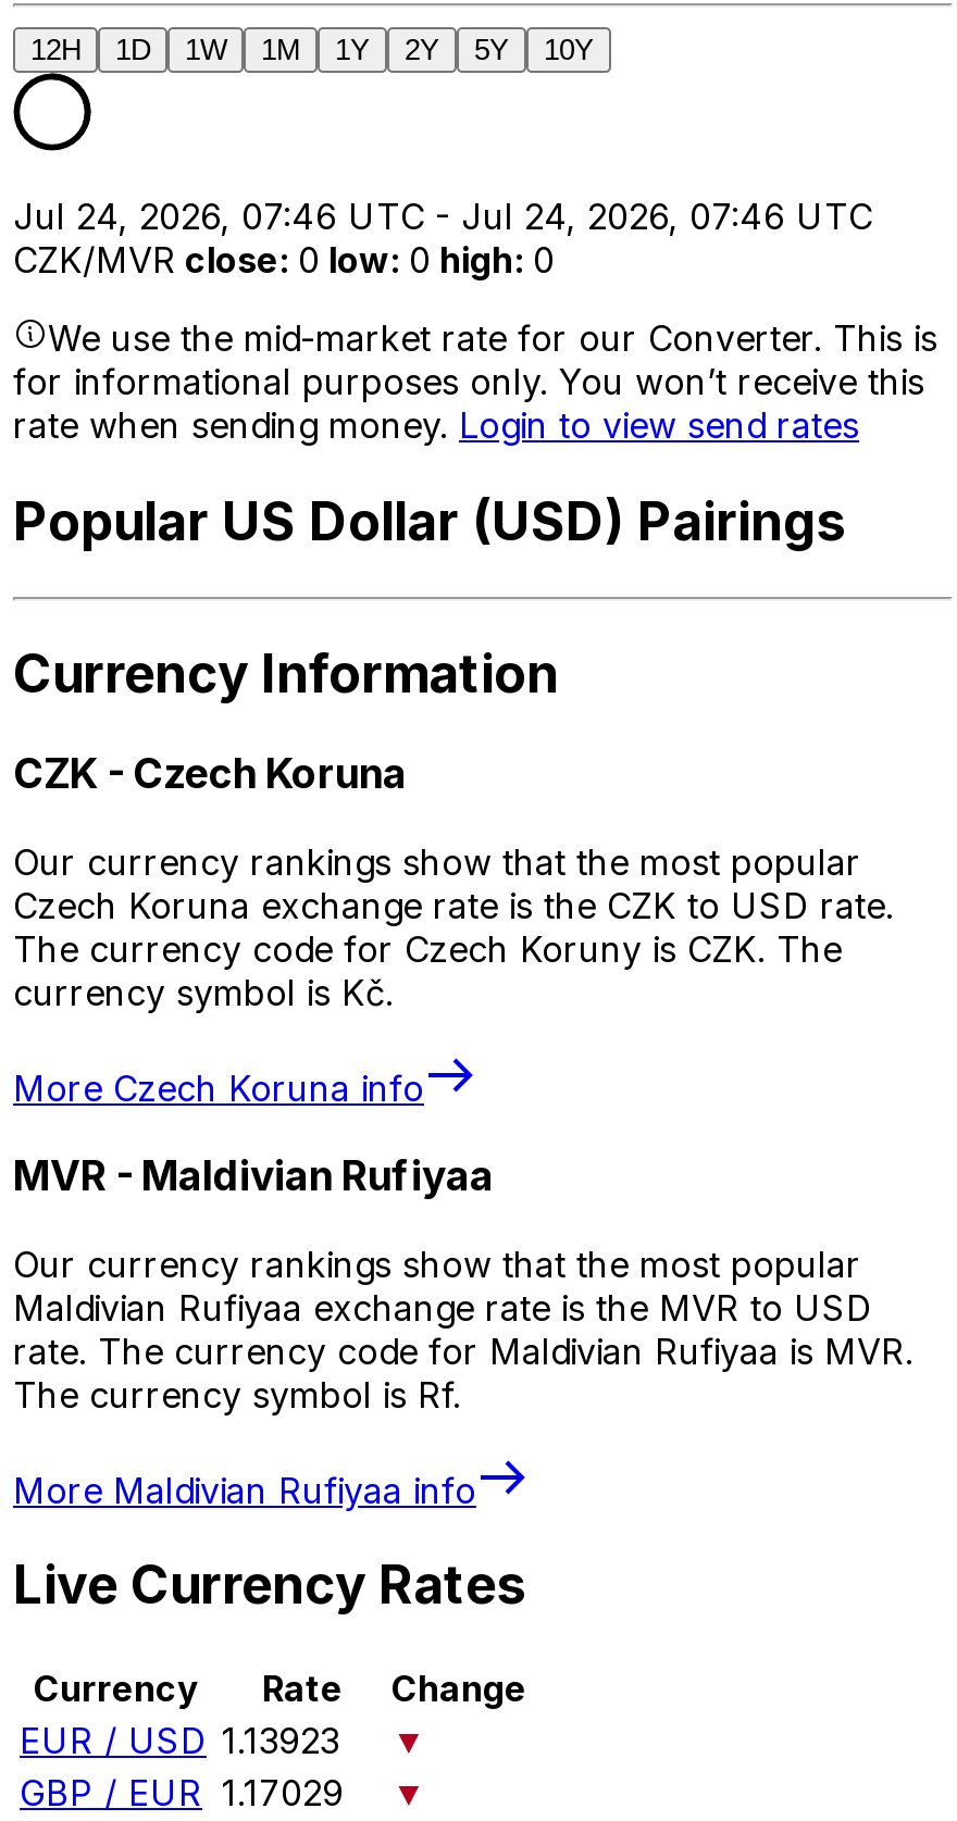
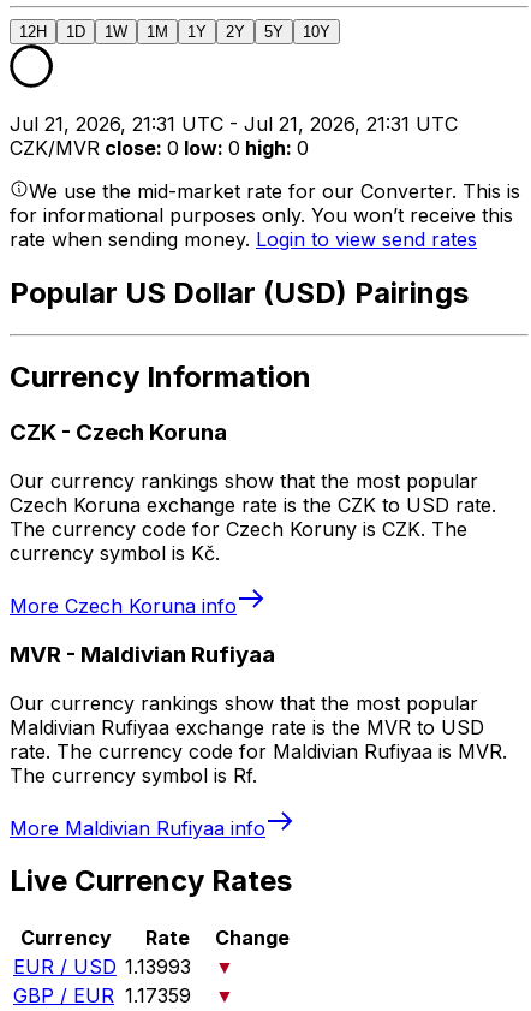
[13,194,872,237] Jul 24, 2026, 07:46 UTC - Jul 24, 2026, 07:46 UTC -> [10,111,458,135] Jul 21, 2026, 21:31 UTC - Jul 21, 2026, 21:31 UTC
[20,1719,339,1763] EUR / USD 1.13923 -> [13,955,191,979] EUR / USD 1.13993
[20,1772,344,1815] GBP / EUR 1.17029 -> [13,984,191,1008] GBP / EUR 1.17359

